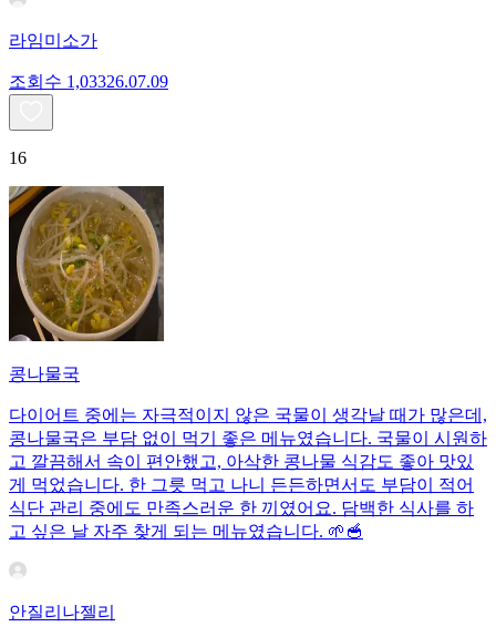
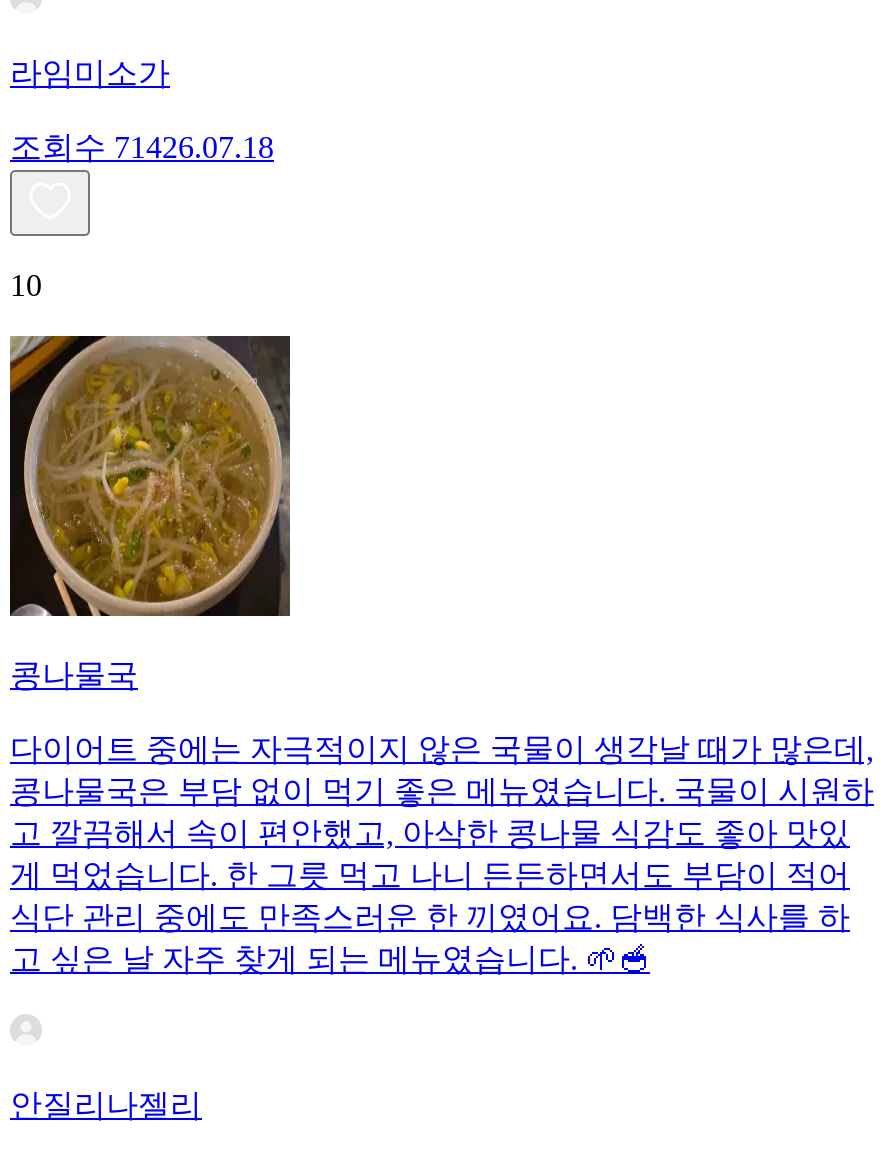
[9,72,168,91] 조회수 1,03326.07.09 -> [10,130,274,164] 조회수 71426.07.18
[9,149,27,168] 16 -> [10,268,42,302] 10

